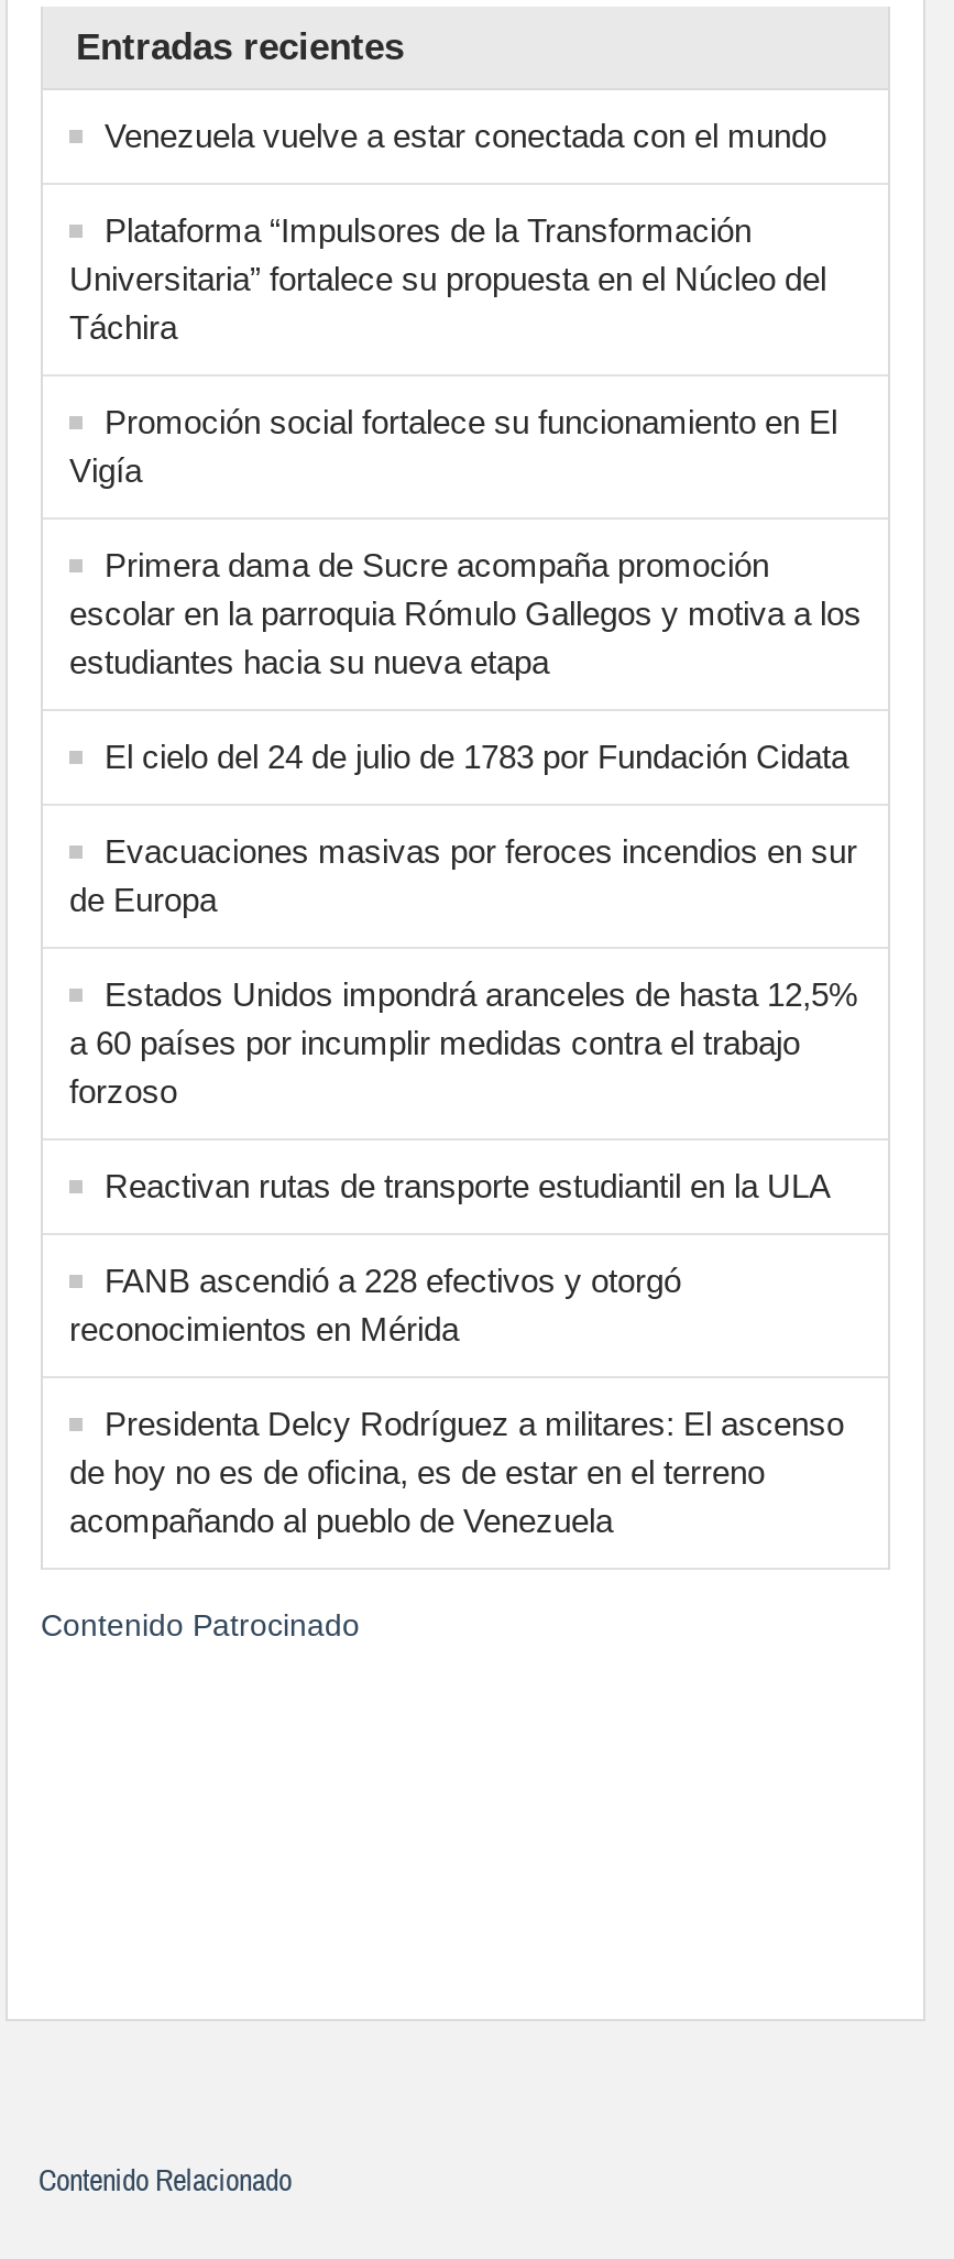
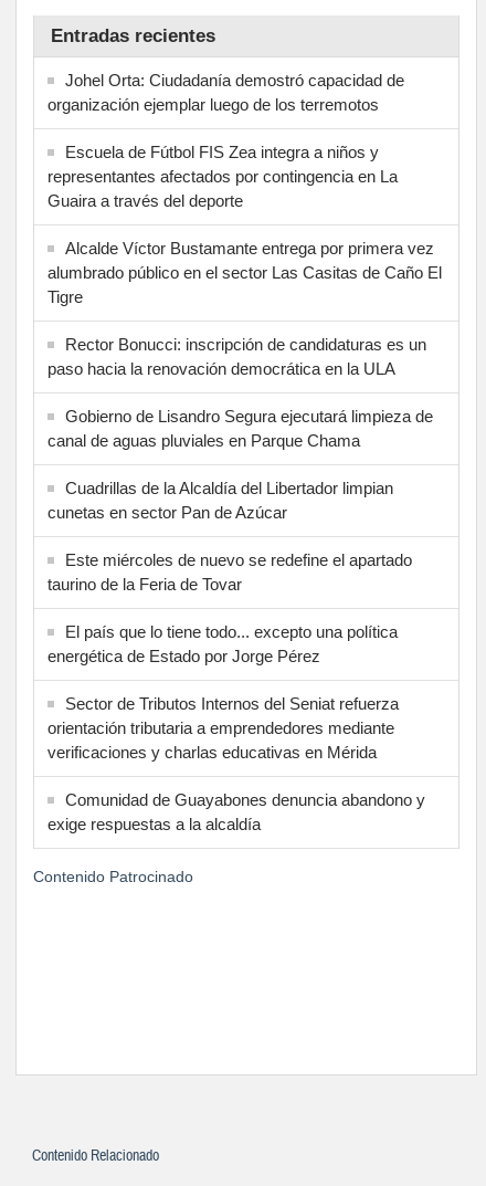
[105,118,826,155] Venezuela vuelve a estar conectada con el mundo -> [47,71,404,114] Johel Orta: Ciudadanía demostró capacidad de | organización ejemplar luego de los terremotos
[69,212,826,347] Plataforma “Impulsores de la Transformación | Universitaria” fortalece su propuesta en el Núcleo del | Táchira -> [47,143,398,211] Escuela de Fútbol FIS Zea integra a niños y | representantes afectados por contingencia en La | Guaira a través del deporte
[69,404,837,490] Promoción social fortalece su funcionamiento en El | Vigía -> [47,239,442,307] Alcalde Víctor Bustamante entrega por primera vez | alumbrado público en el sector Las Casitas de Caño El | Tigre
[69,547,862,681] Primera dama de Sucre acompaña promoción | escolar en la parroquia Rómulo Gallegos y motiva a los | estudiantes hacia su nueva etapa -> [47,335,426,379] Rector Bonucci: inscripción de candidaturas es un | paso hacia la renovación democrática en la ULA
[105,739,848,776] El cielo del 24 de julio de 1783 por Fundación Cidata -> [47,407,433,450] Gobierno de Lisandro Segura ejecutará limpieza de | canal de aguas pluviales en Parque Chama
[69,833,857,919] Evacuaciones masivas por feroces incendios en sur | de Europa -> [47,479,393,522] Cuadrillas de la Alcaldía del Libertador limpian | cunetas en sector Pan de Azúcar
[69,976,857,1111] Estados Unidos impondrá aranceles de hasta 12,5% | a 60 países por incumplir medidas contra el trabajo | forzoso -> [47,551,412,594] Este miércoles de nuevo se redefine el apartado | taurino de la Feria de Tovar
[105,1168,831,1205] Reactivan rutas de transporte estudiantil en la ULA -> [47,623,398,666] El país que lo tiene todo... excepto una política | energética de Estado por Jorge Pérez
[69,1263,681,1349] FANB ascendió a 228 efectivos y otorgó | reconocimientos en Mérida -> [47,695,399,762] Sector de Tributos Internos del Seniat refuerza | orientación tributaria a emprendedores mediante | verificaciones y charlas educativas en Mérida
[69,1406,844,1540] Presidenta Delcy Rodríguez a militares: El ascenso | de hoy no es de oficina, es de estar en el terreno | acompañando al pueblo de Venezuela -> [47,791,425,834] Comunidad de Guayabones denuncia abandono y | exige respuestas a la alcaldía

